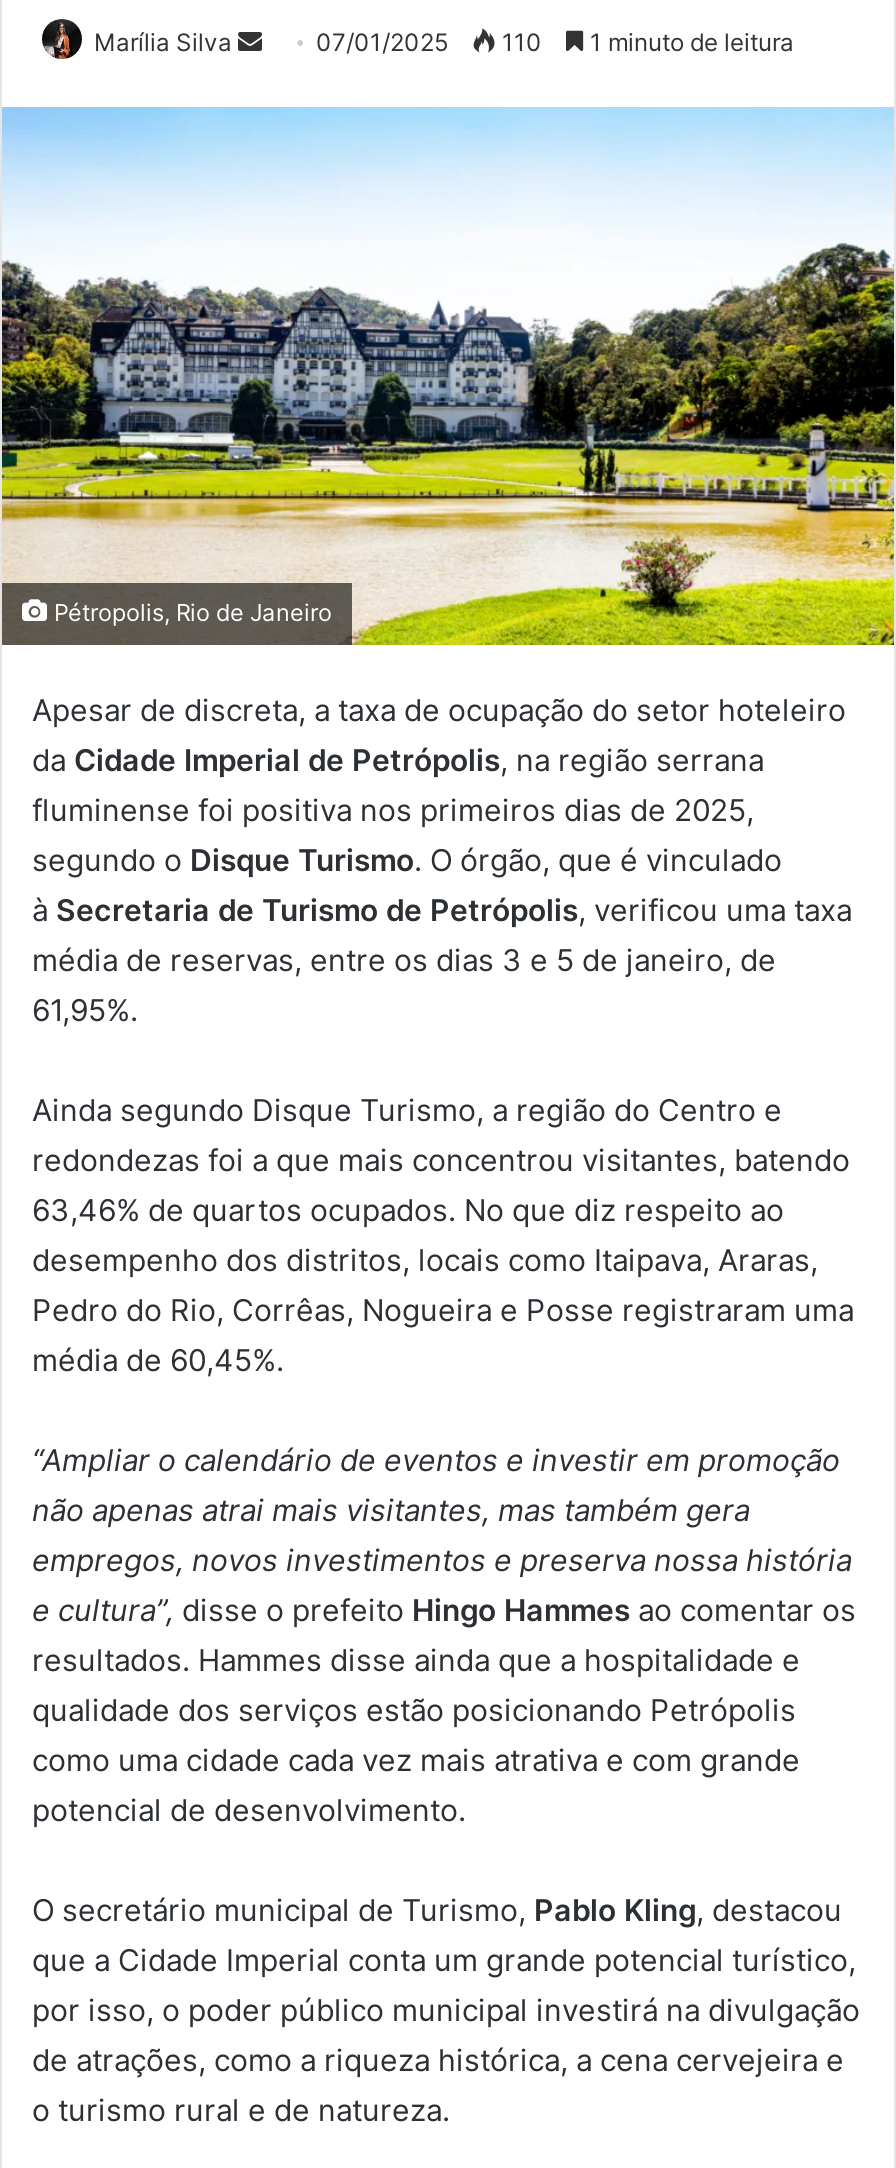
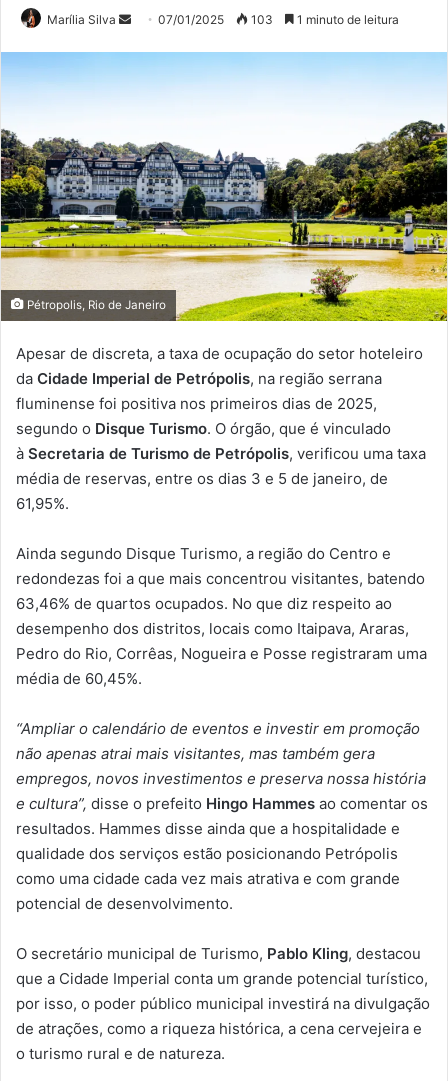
[496,27,542,57] 110 -> [248,12,273,27] 103

